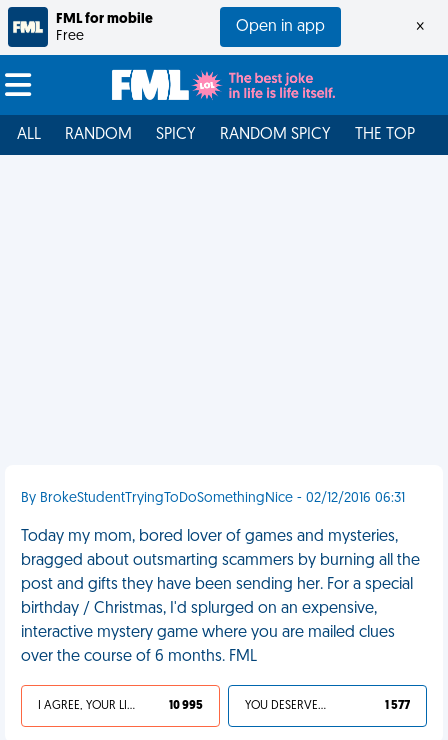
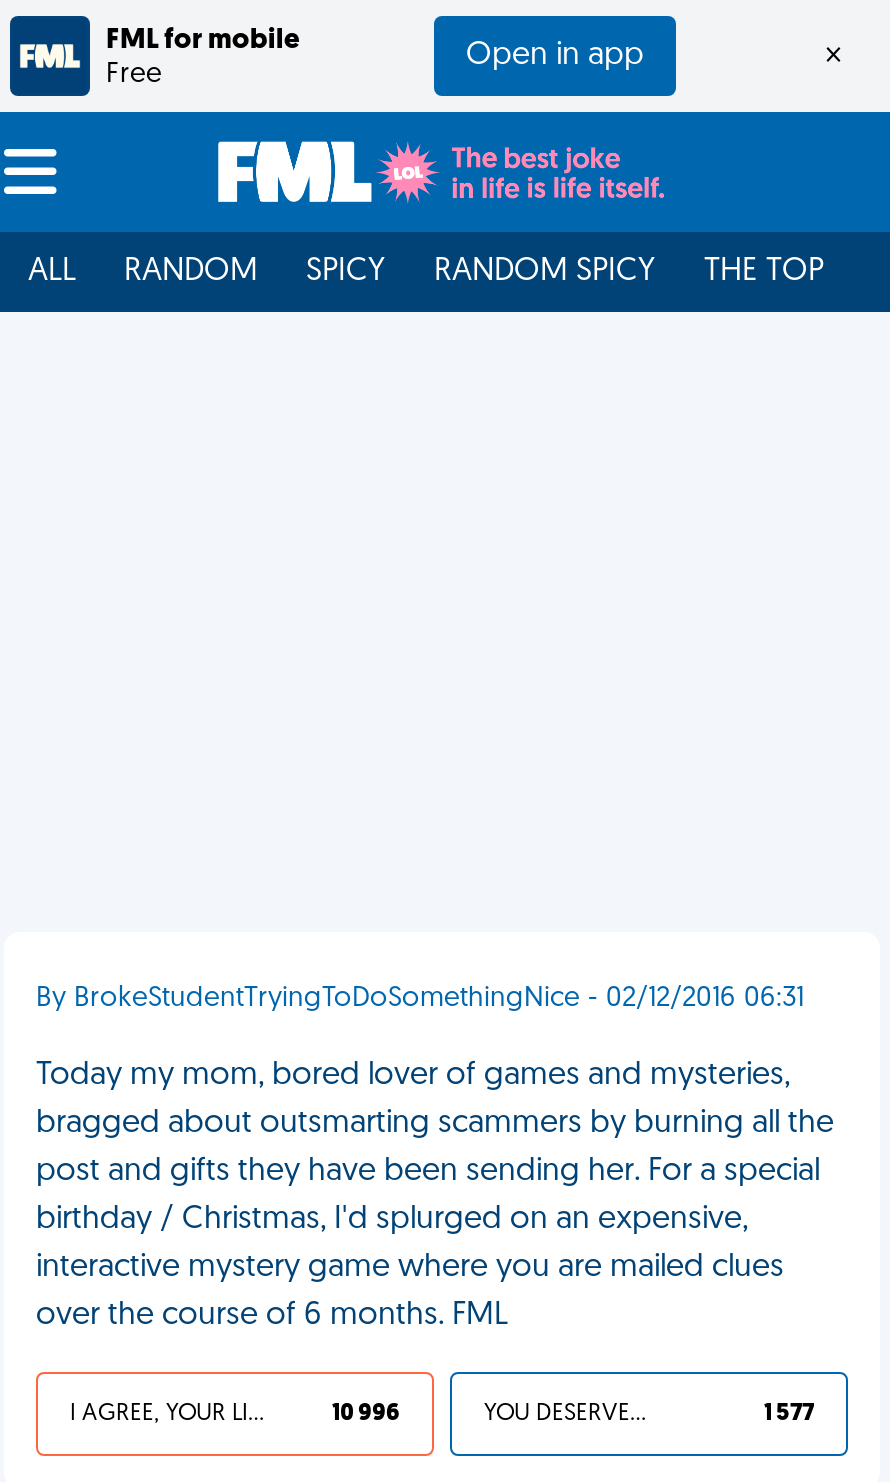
[169,700,203,712] 10 995 -> [332,1402,400,1426] 10 996

